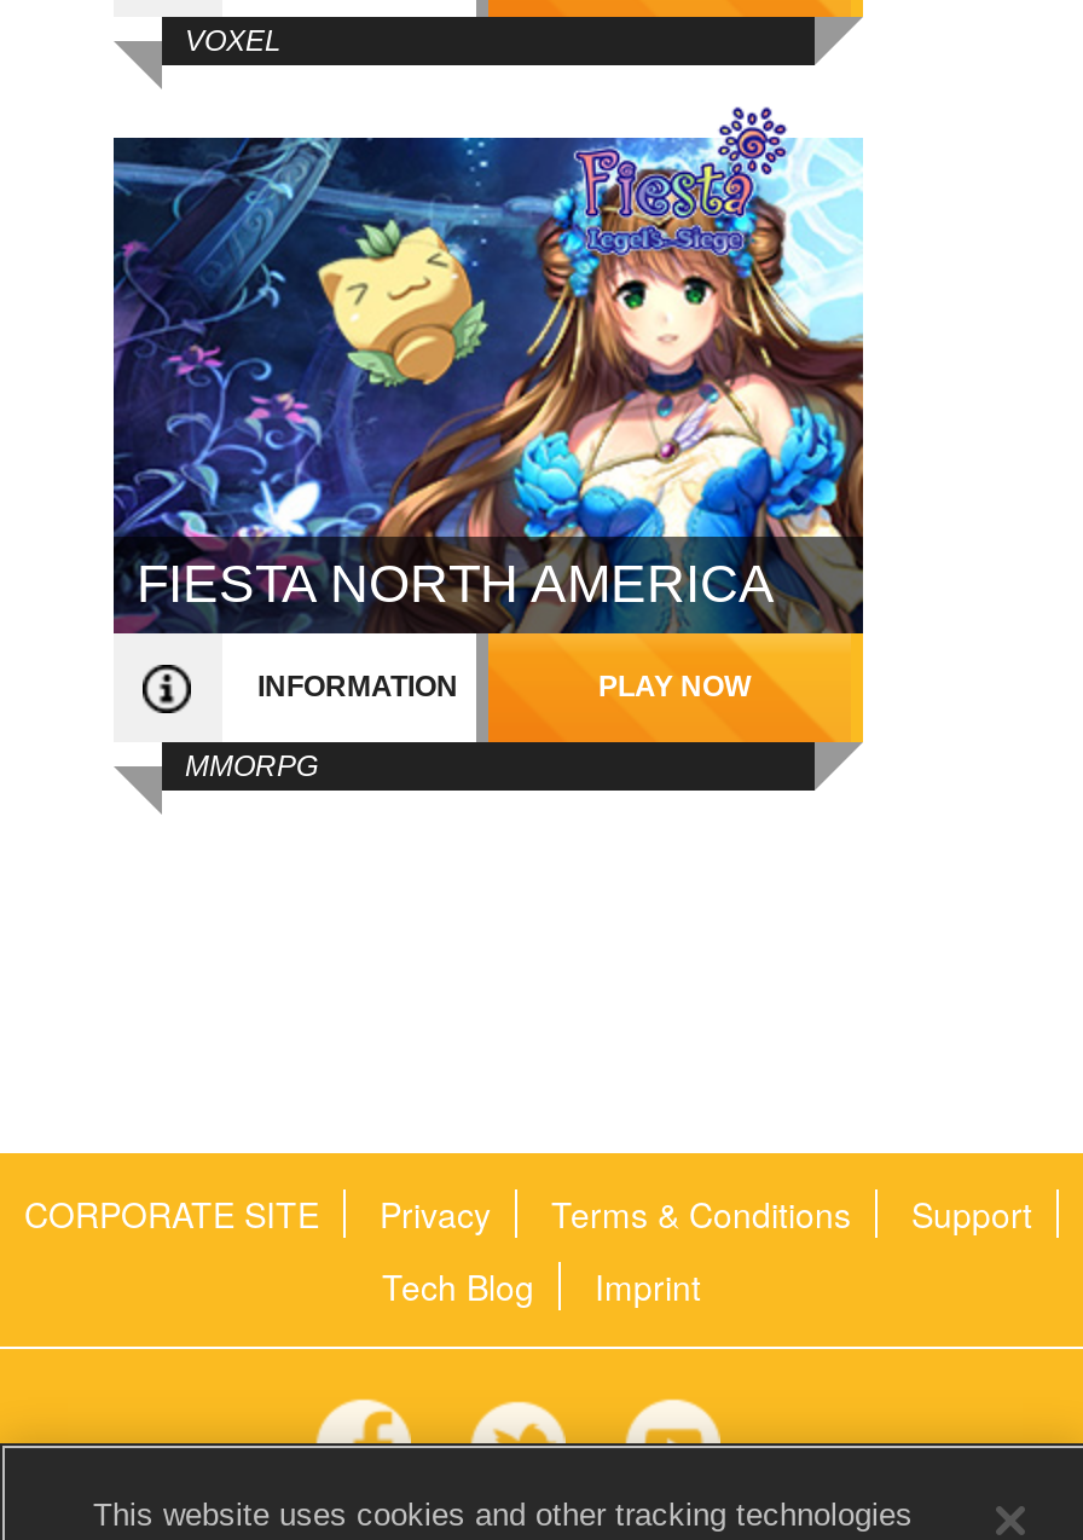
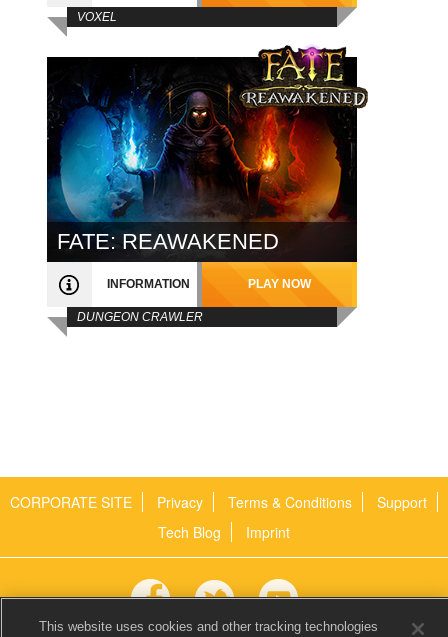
[111,106,890,633] [image] | FIESTA NORTH AMERICA -> [46,44,369,262] [image] | FATE: REAWAKENED
[185,749,318,783] MMORPG -> [76,310,202,324] DUNGEON CRAWLER

